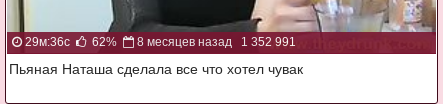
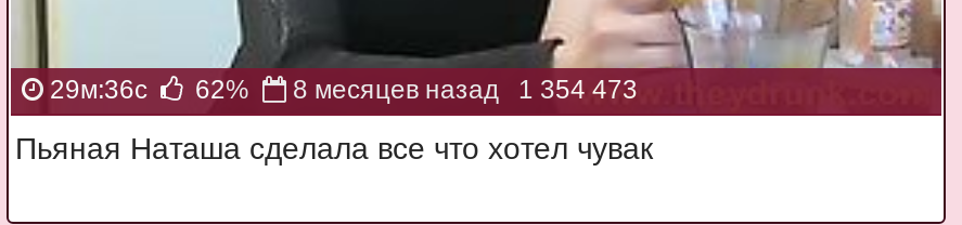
[137,35,296,49] 8 месяцев назад 1 352 991 -> [293,76,638,106] 8 месяцев назад 1 354 473

